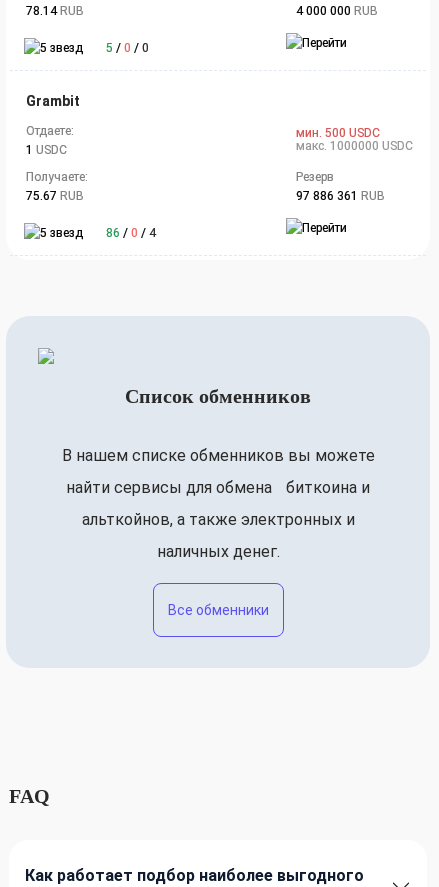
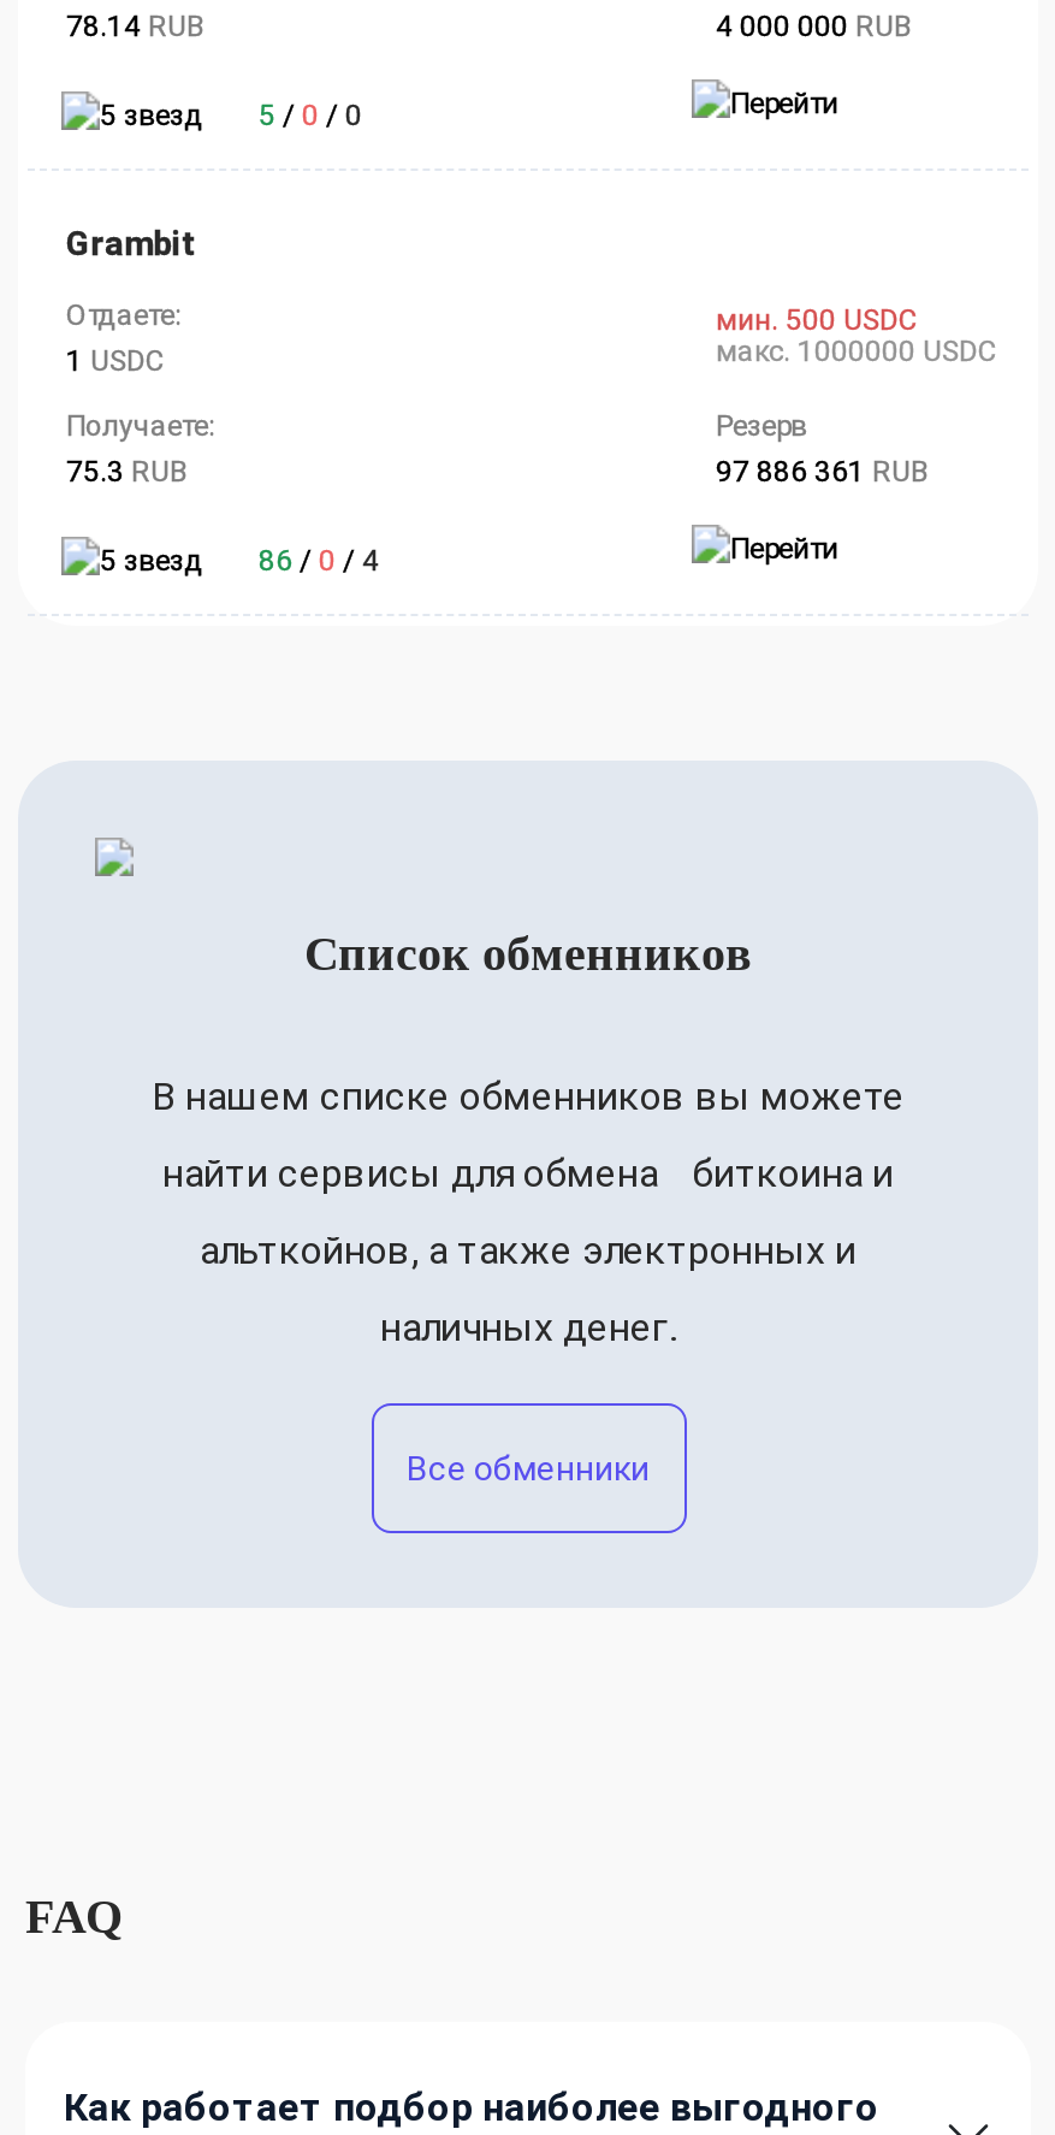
[26,189,84,203] 75.67 RUB -> [66,454,189,488] 75.3 RUB

